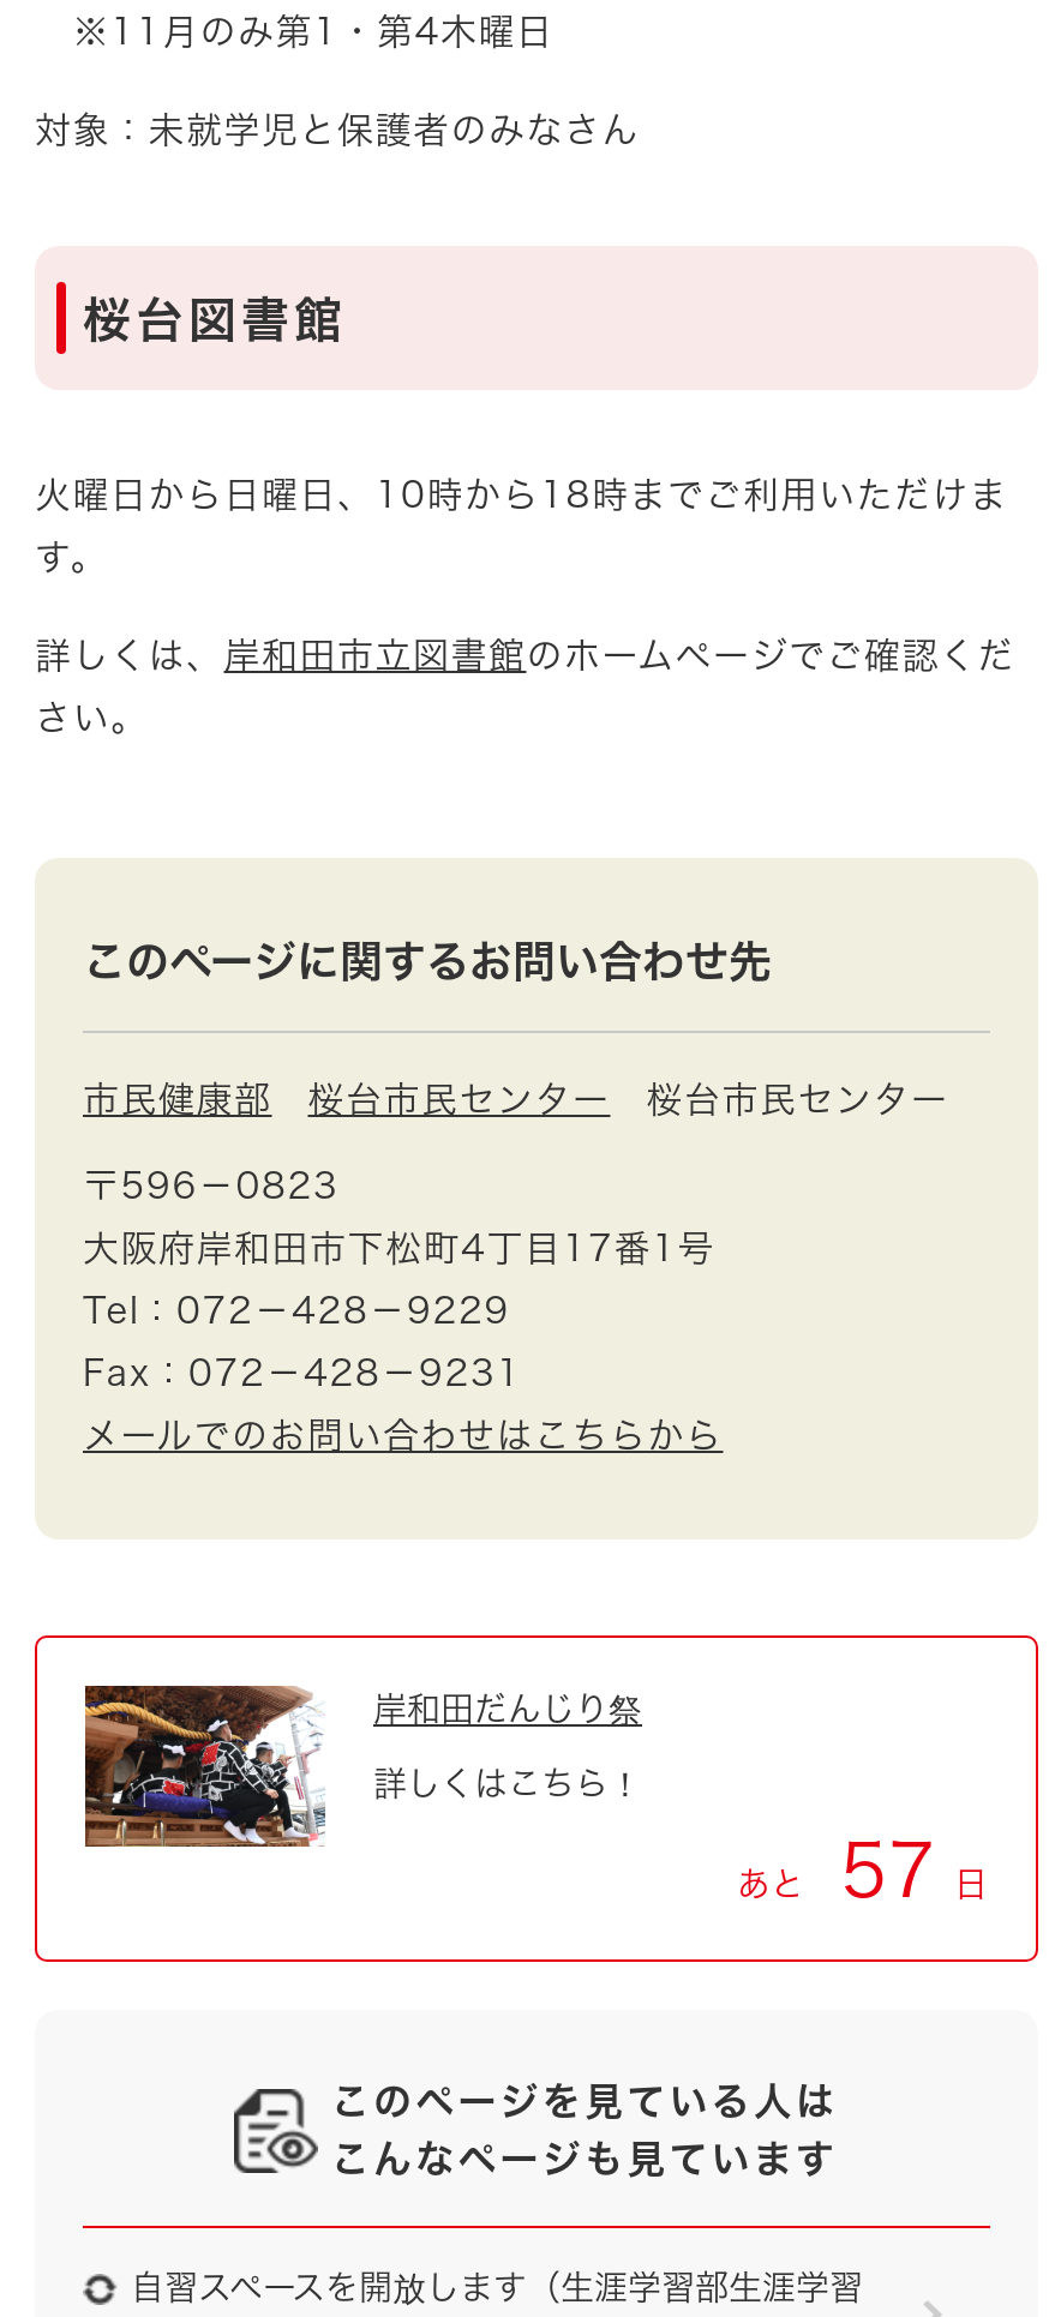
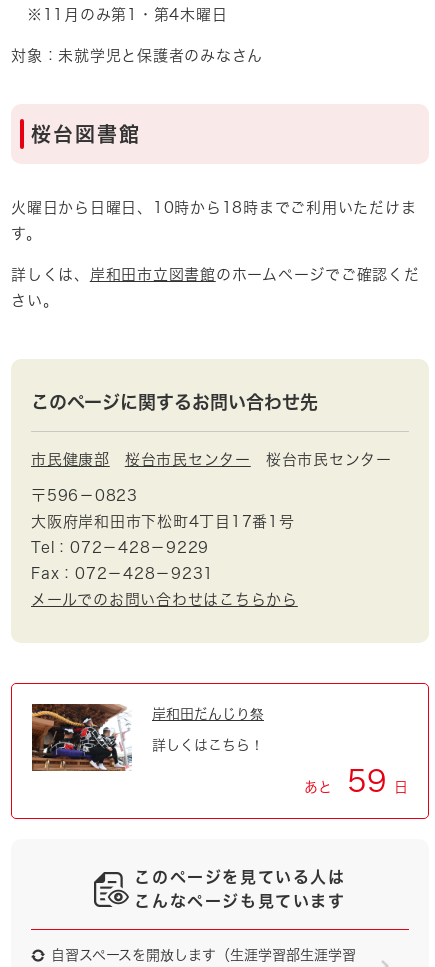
[737,1836,988,1908] あと 57 日 -> [303,766,408,796] あと 59 日

